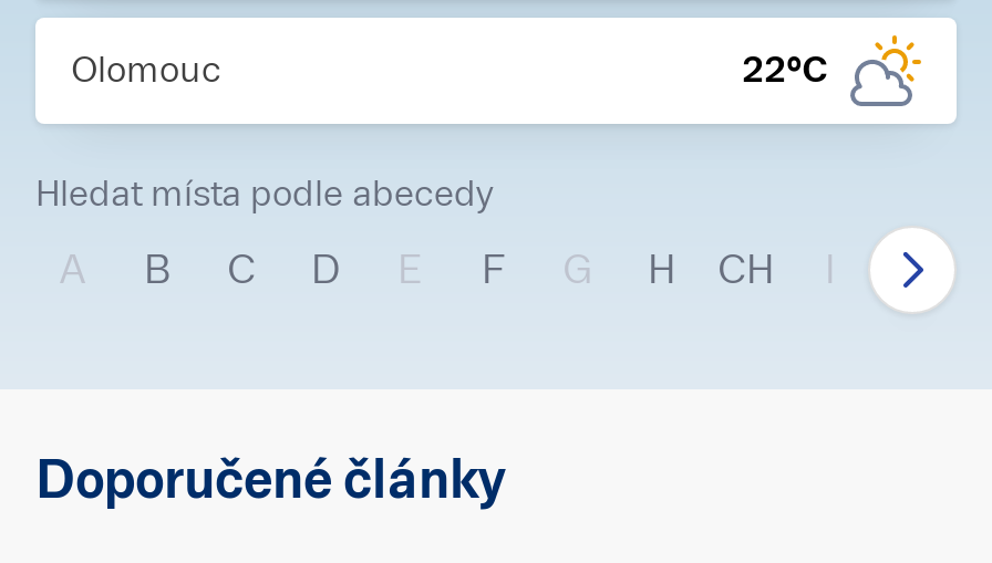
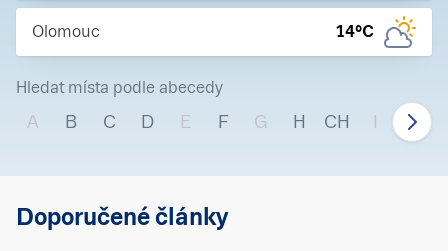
[742,49,828,91] 22°C -> [335,22,374,41] 14°C

